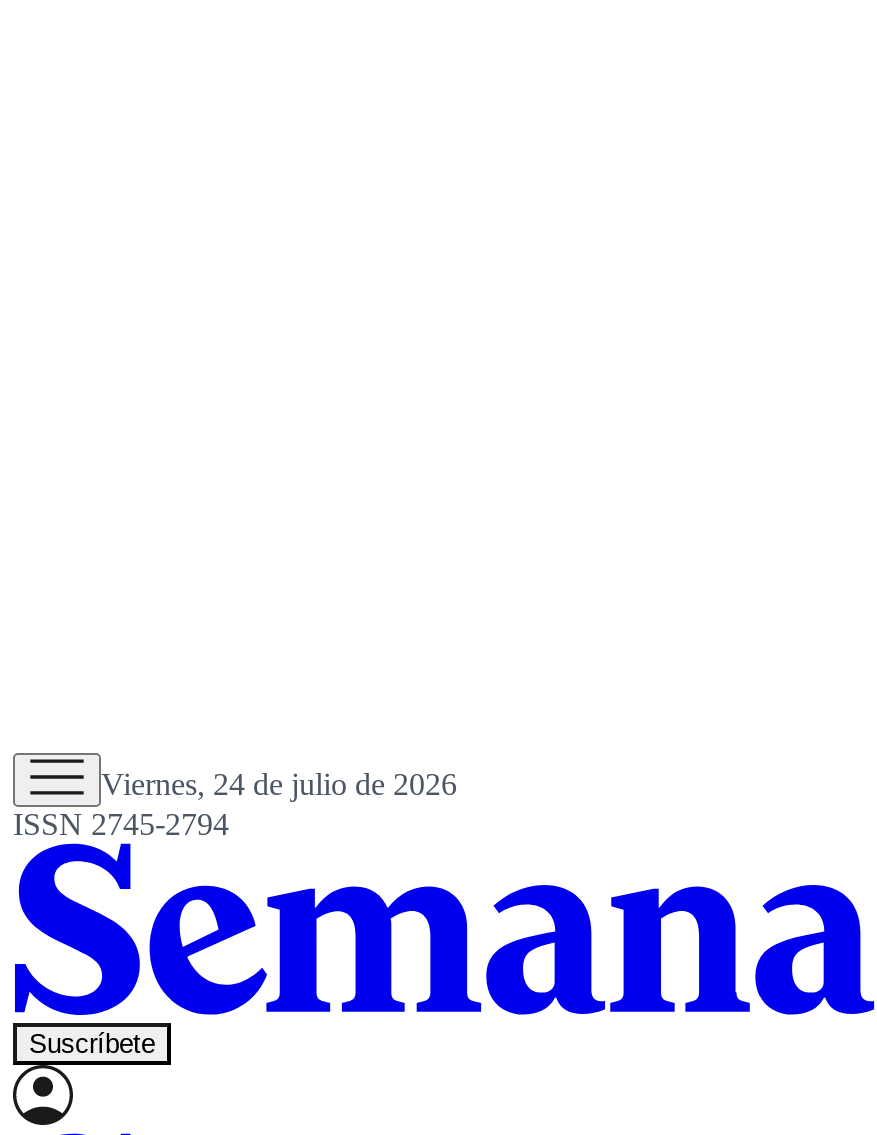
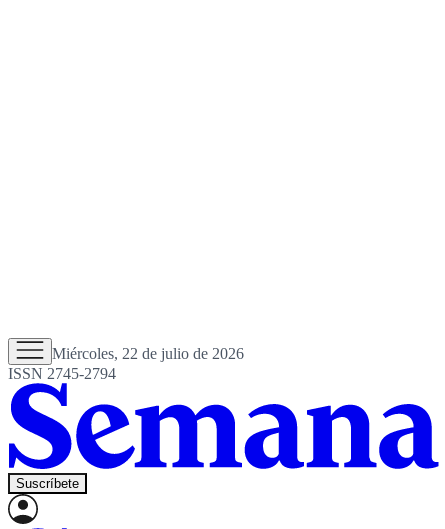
[101,767,457,801] Viernes, 24 de julio de 2026 -> [52,345,244,362] Miércoles, 22 de julio de 2026

